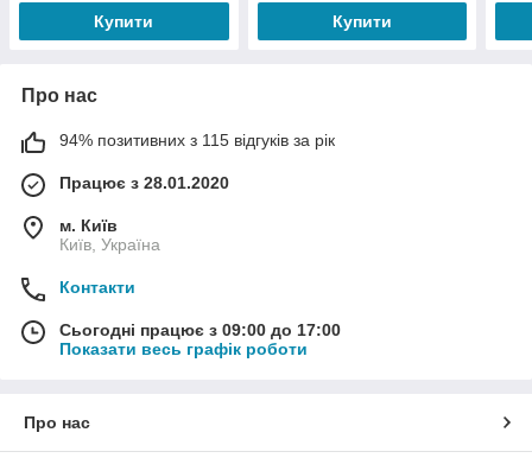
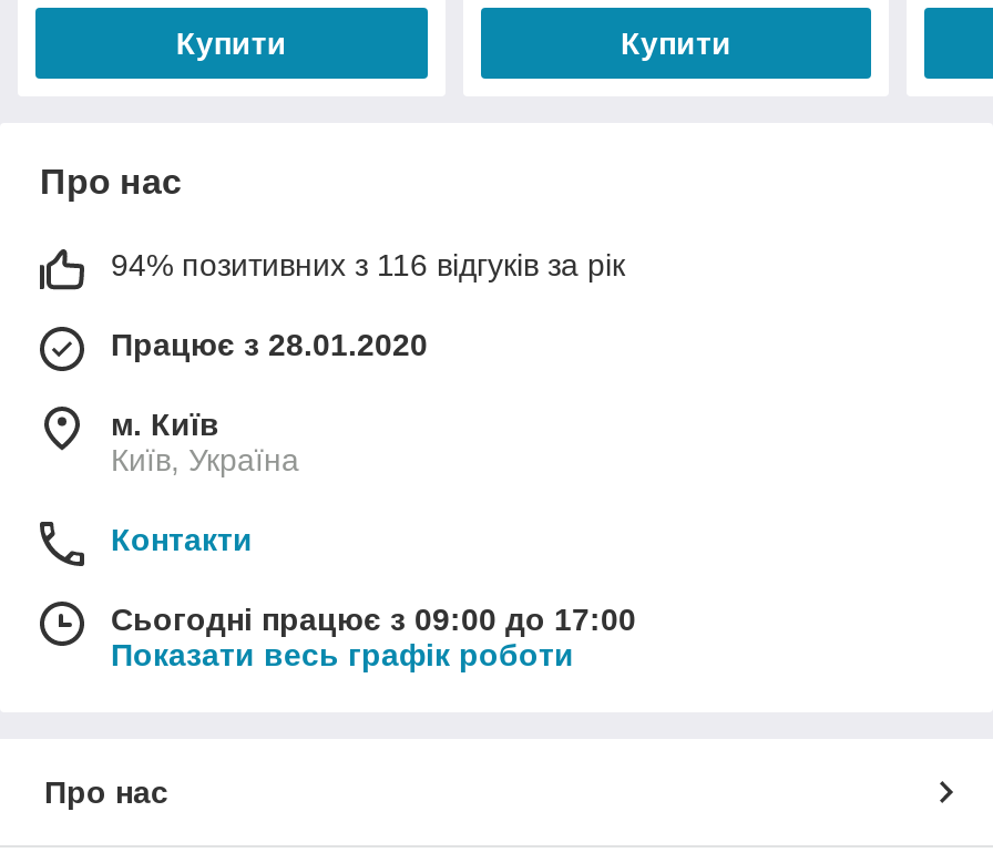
[59,131,335,150] 94% позитивних з 115 відгуків за рік -> [111,248,625,283] 94% позитивних з 116 відгуків за рік

